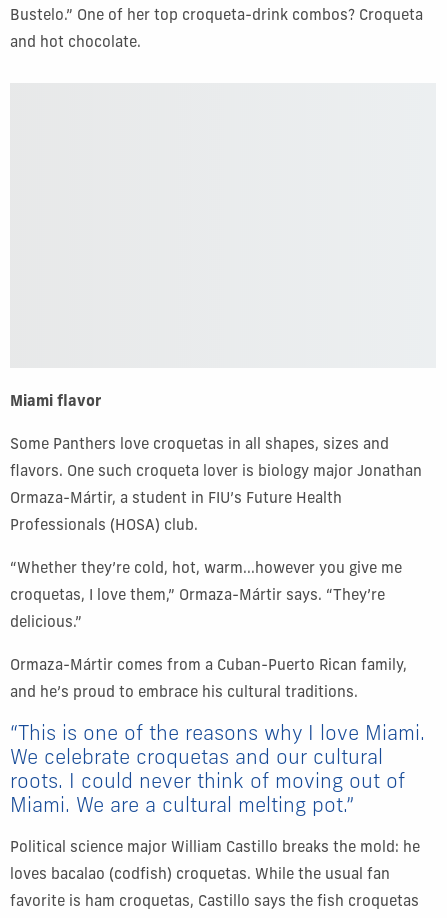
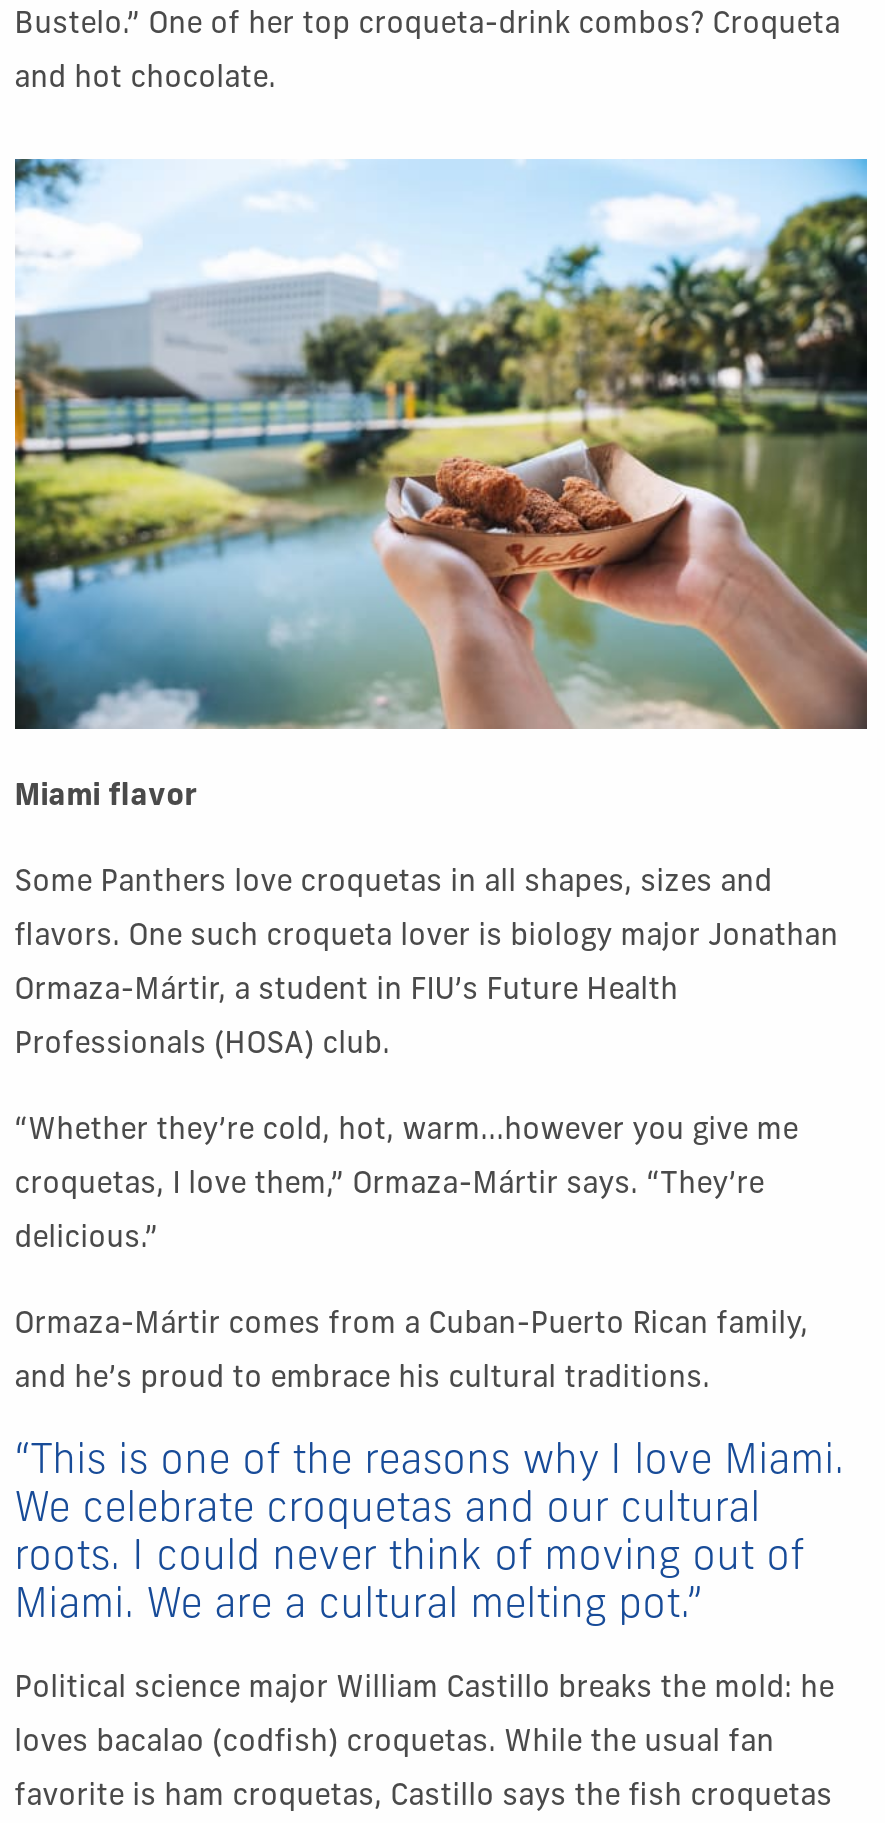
none -> [13,157,869,731] [image]

